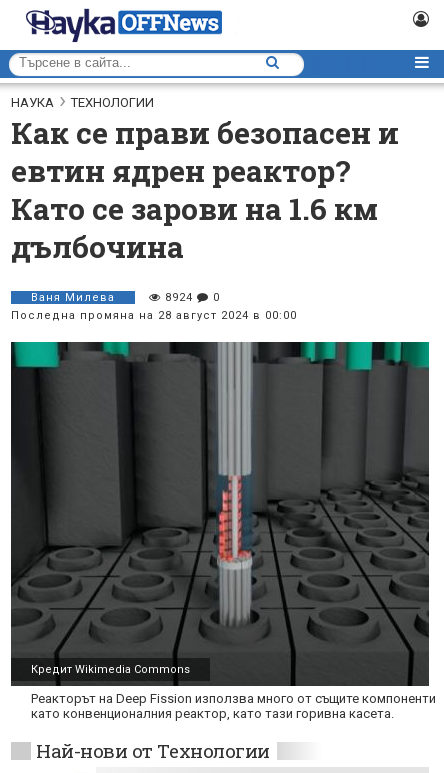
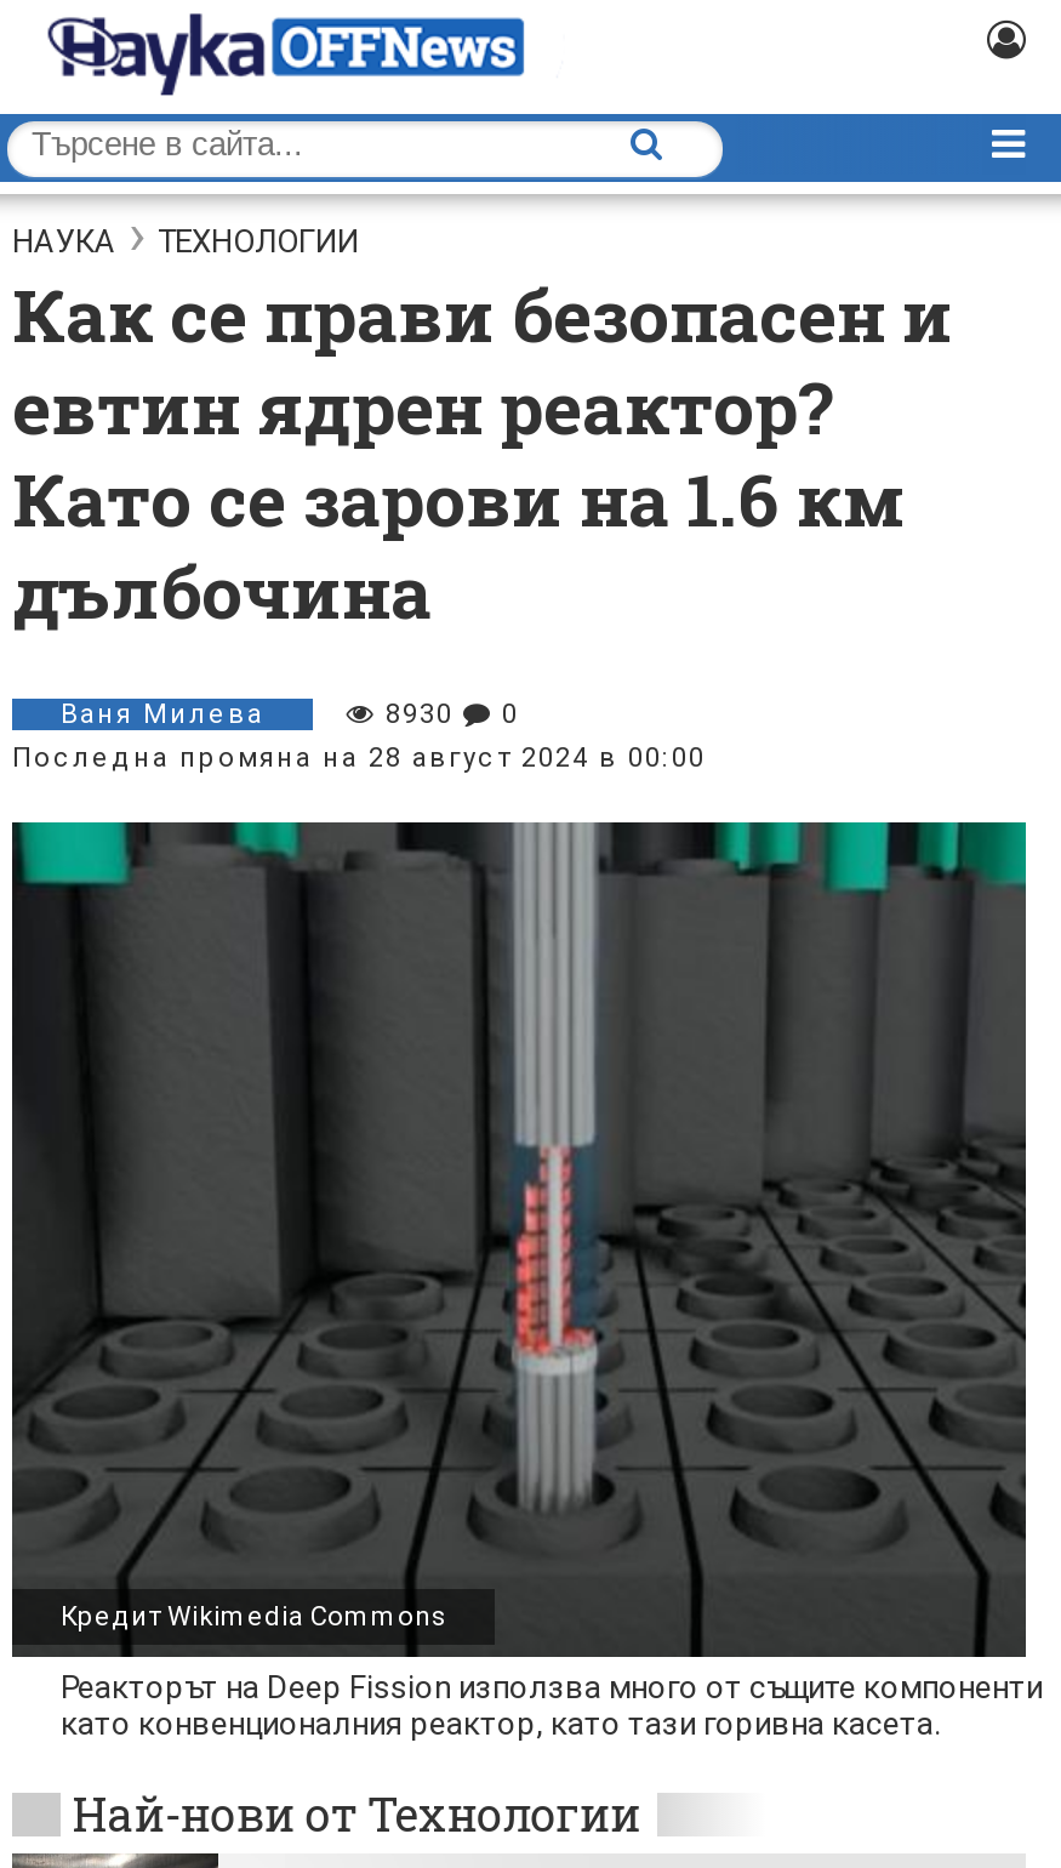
[161,291,220,304] 8924 0 -> [376,699,519,730] 8930 0

